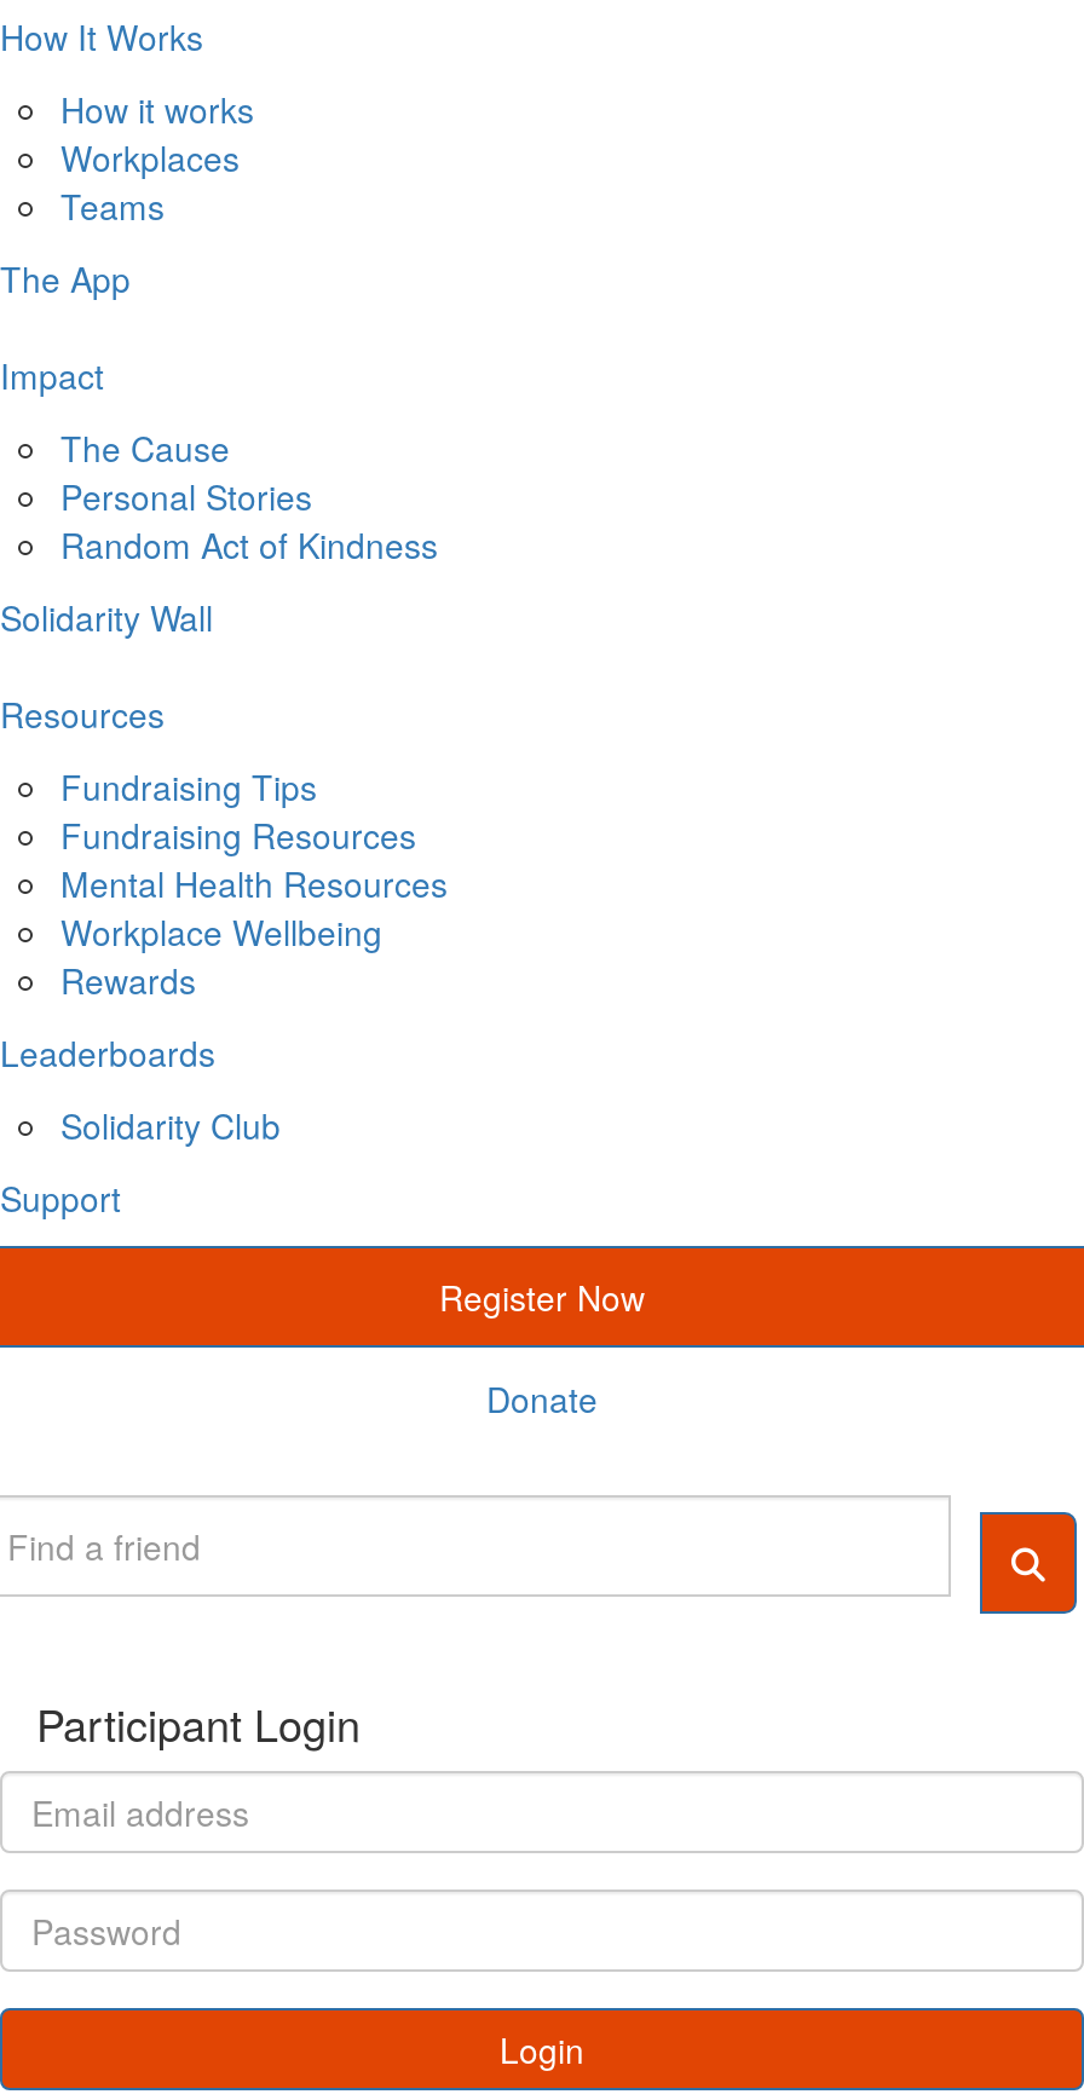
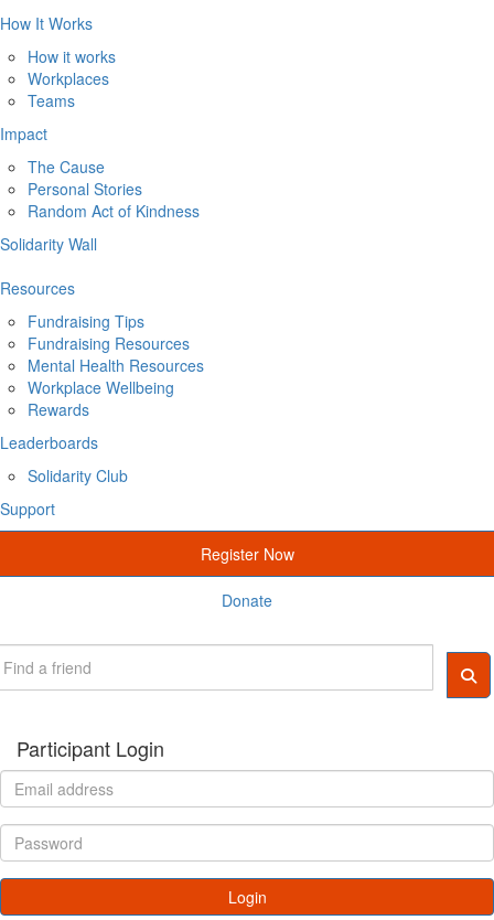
[0,253,131,301] The App -> none

